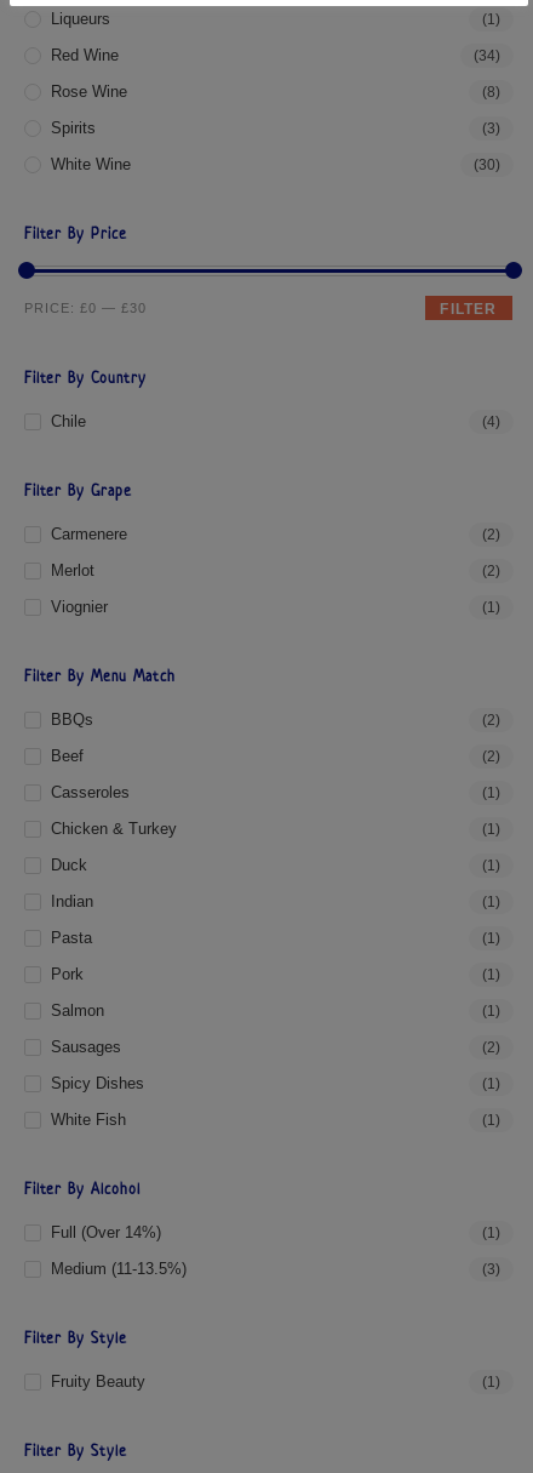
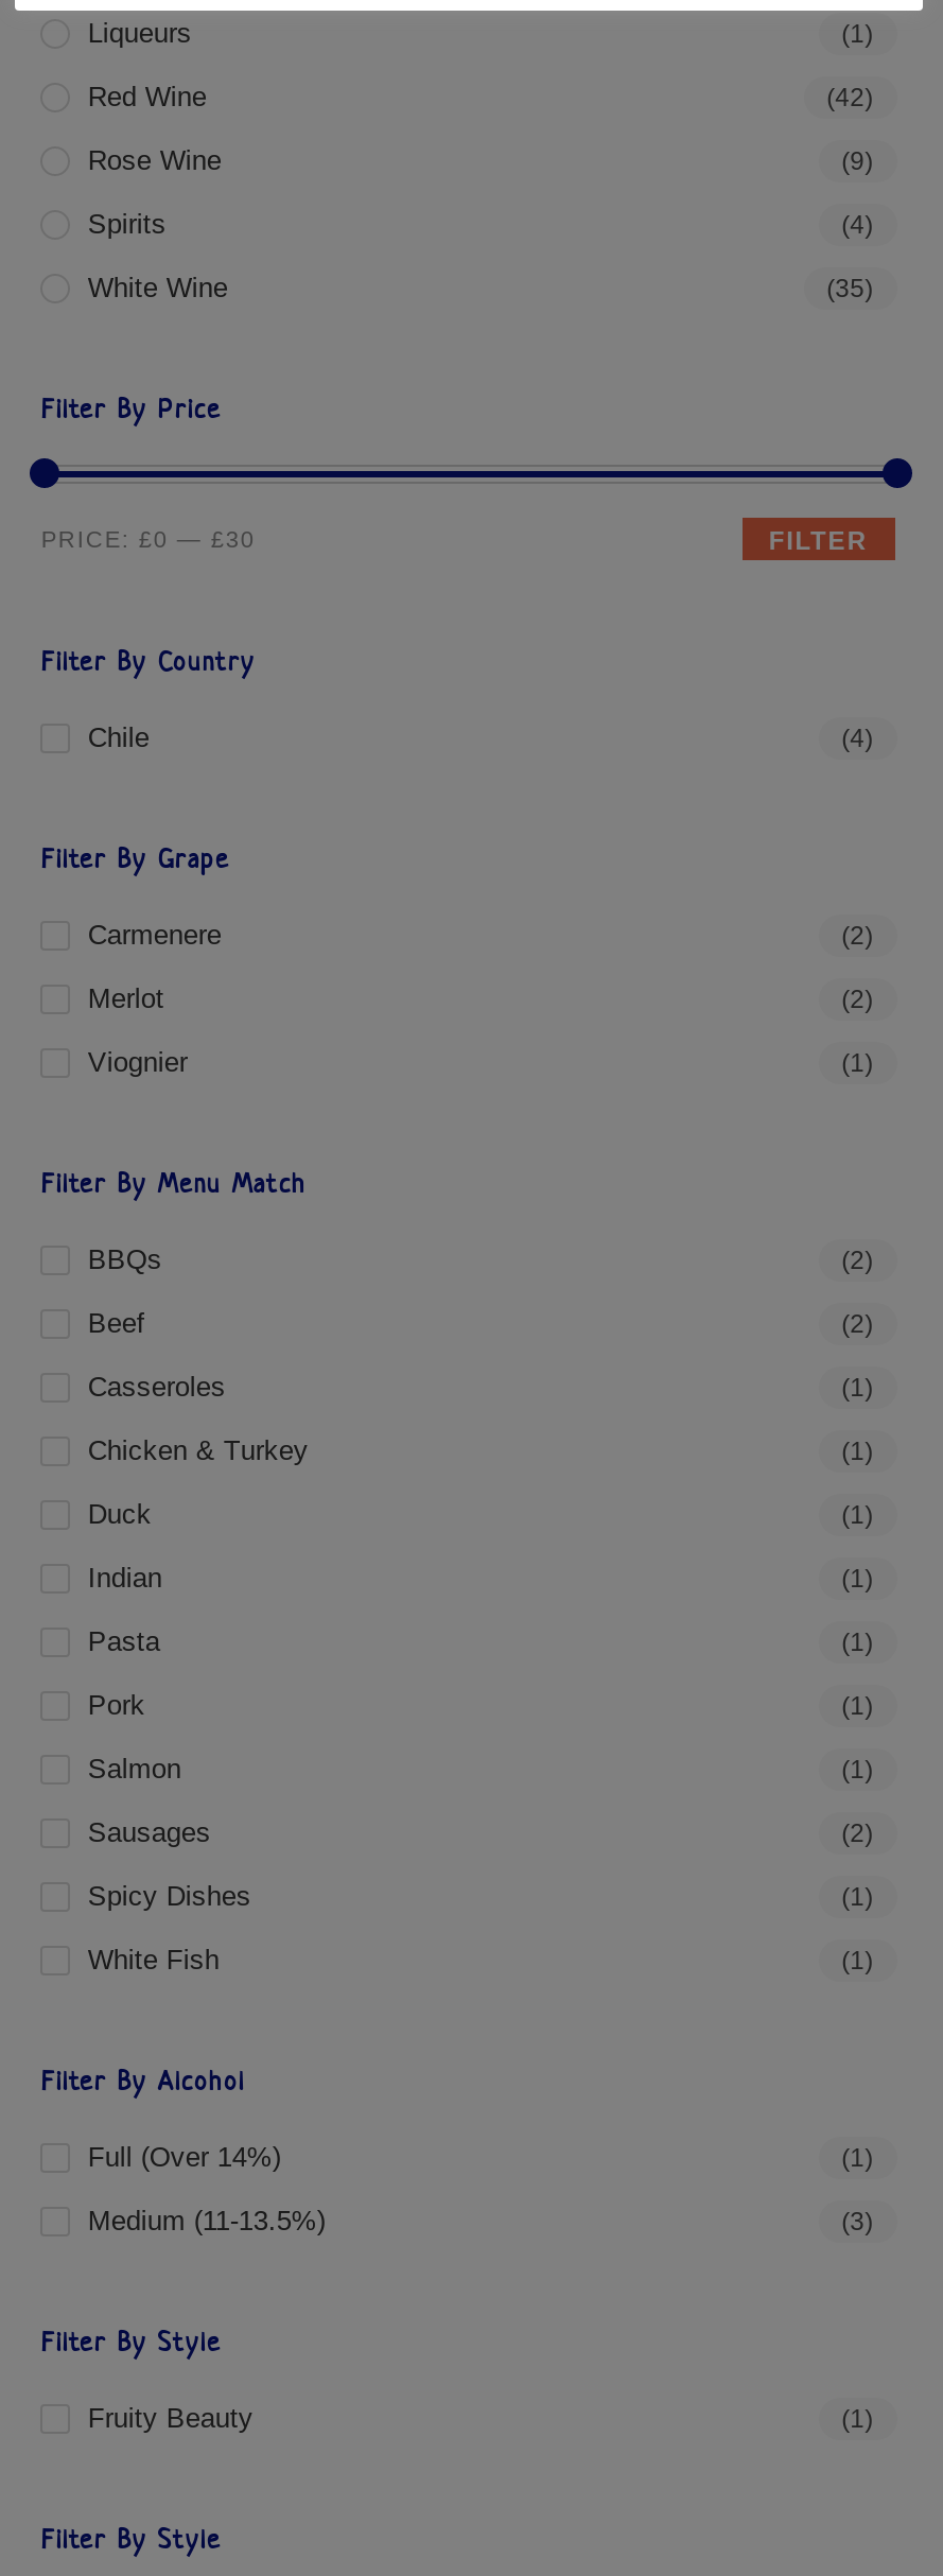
[473,47,500,64] (34) -> [827,82,873,111] (42)
[482,83,500,100] (8) -> [841,145,873,175] (9)
[482,119,500,136] (3) -> [841,209,873,239] (4)
[473,156,500,173] (30) -> [827,273,873,302] (35)

